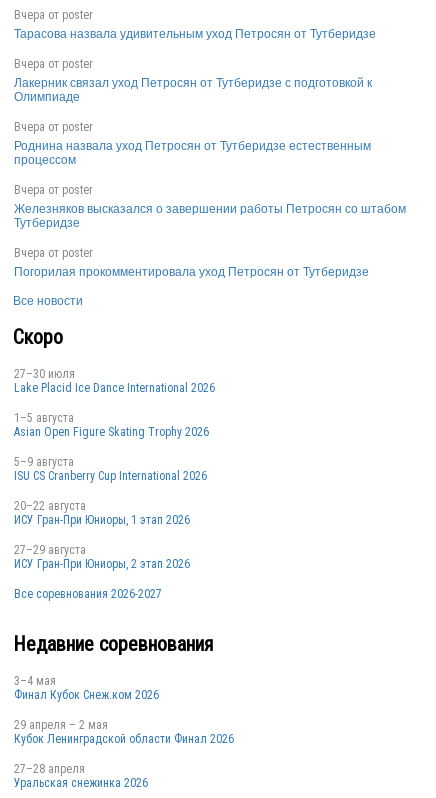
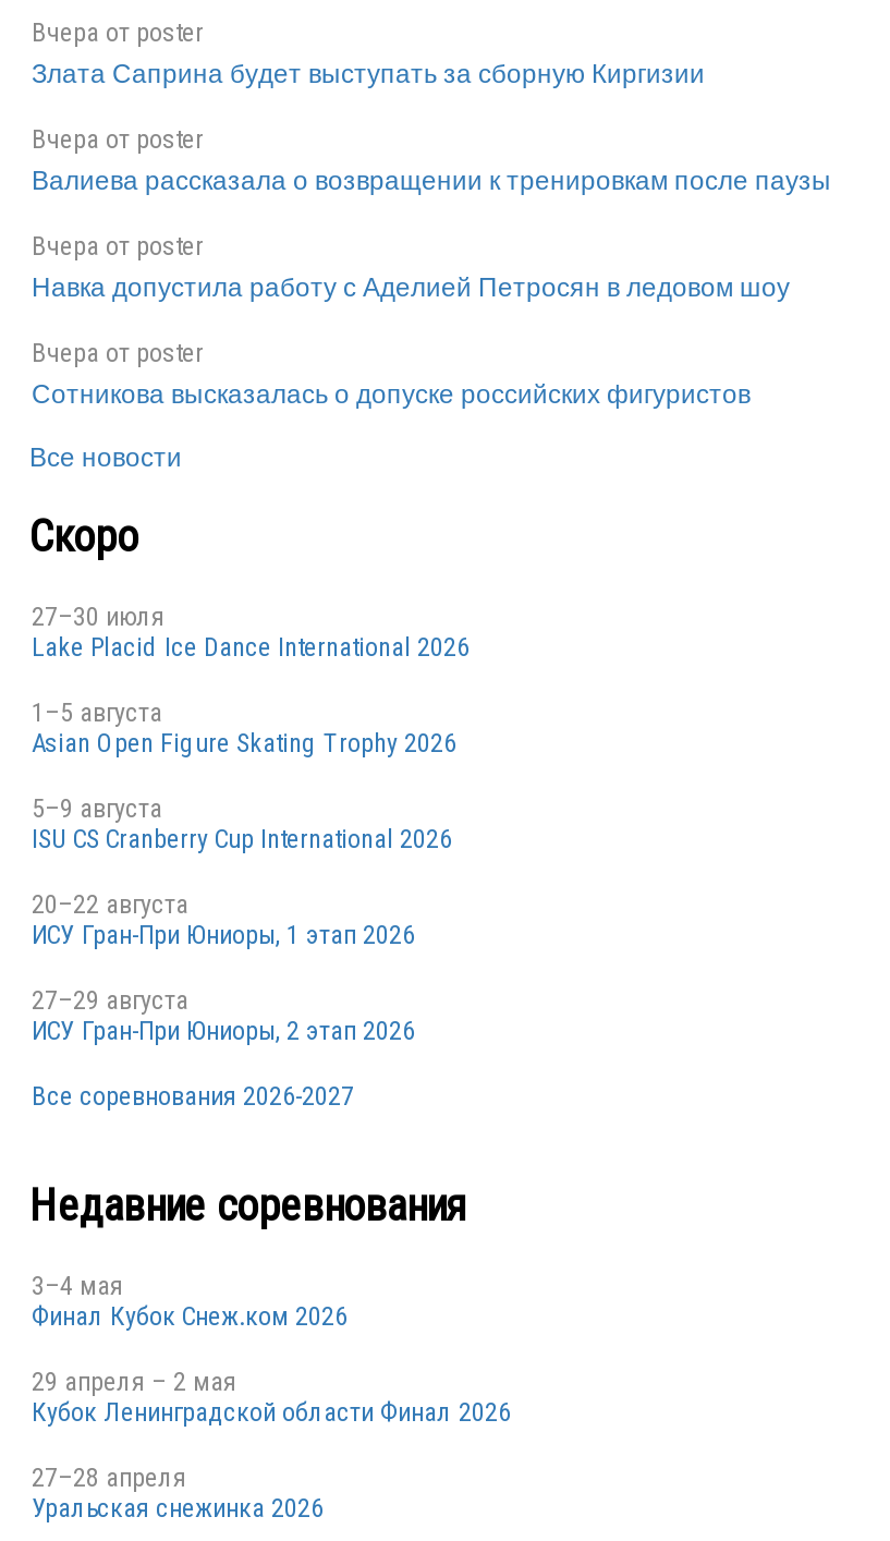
[14,27,376,41] Тарасова назвала удивительным уход Петросян от Тутберидзе -> [32,60,705,90] Злата Саприна будет выступать за сборную Киргизии
[14,76,372,104] Лакерник связал уход Петросян от Тутберидзе с подготовкой к | Олимпиаде -> [32,167,831,197] Валиева рассказала о возвращении к тренировкам после паузы
[14,139,371,167] Роднина назвала уход Петросян от Тутберидзе естественным | процессом -> [32,273,790,304] Навка допустила работу с Аделией Петросян в ледовом шоу
[14,202,406,279] Железняков высказался о завершении работы Петросян со штабом | Тутберидзе | Вчера от poster | Погорилая прокомментировала уход Петросян от Тутберидзе -> [32,380,751,411] Сотникова высказалась о допуске российских фигуристов

